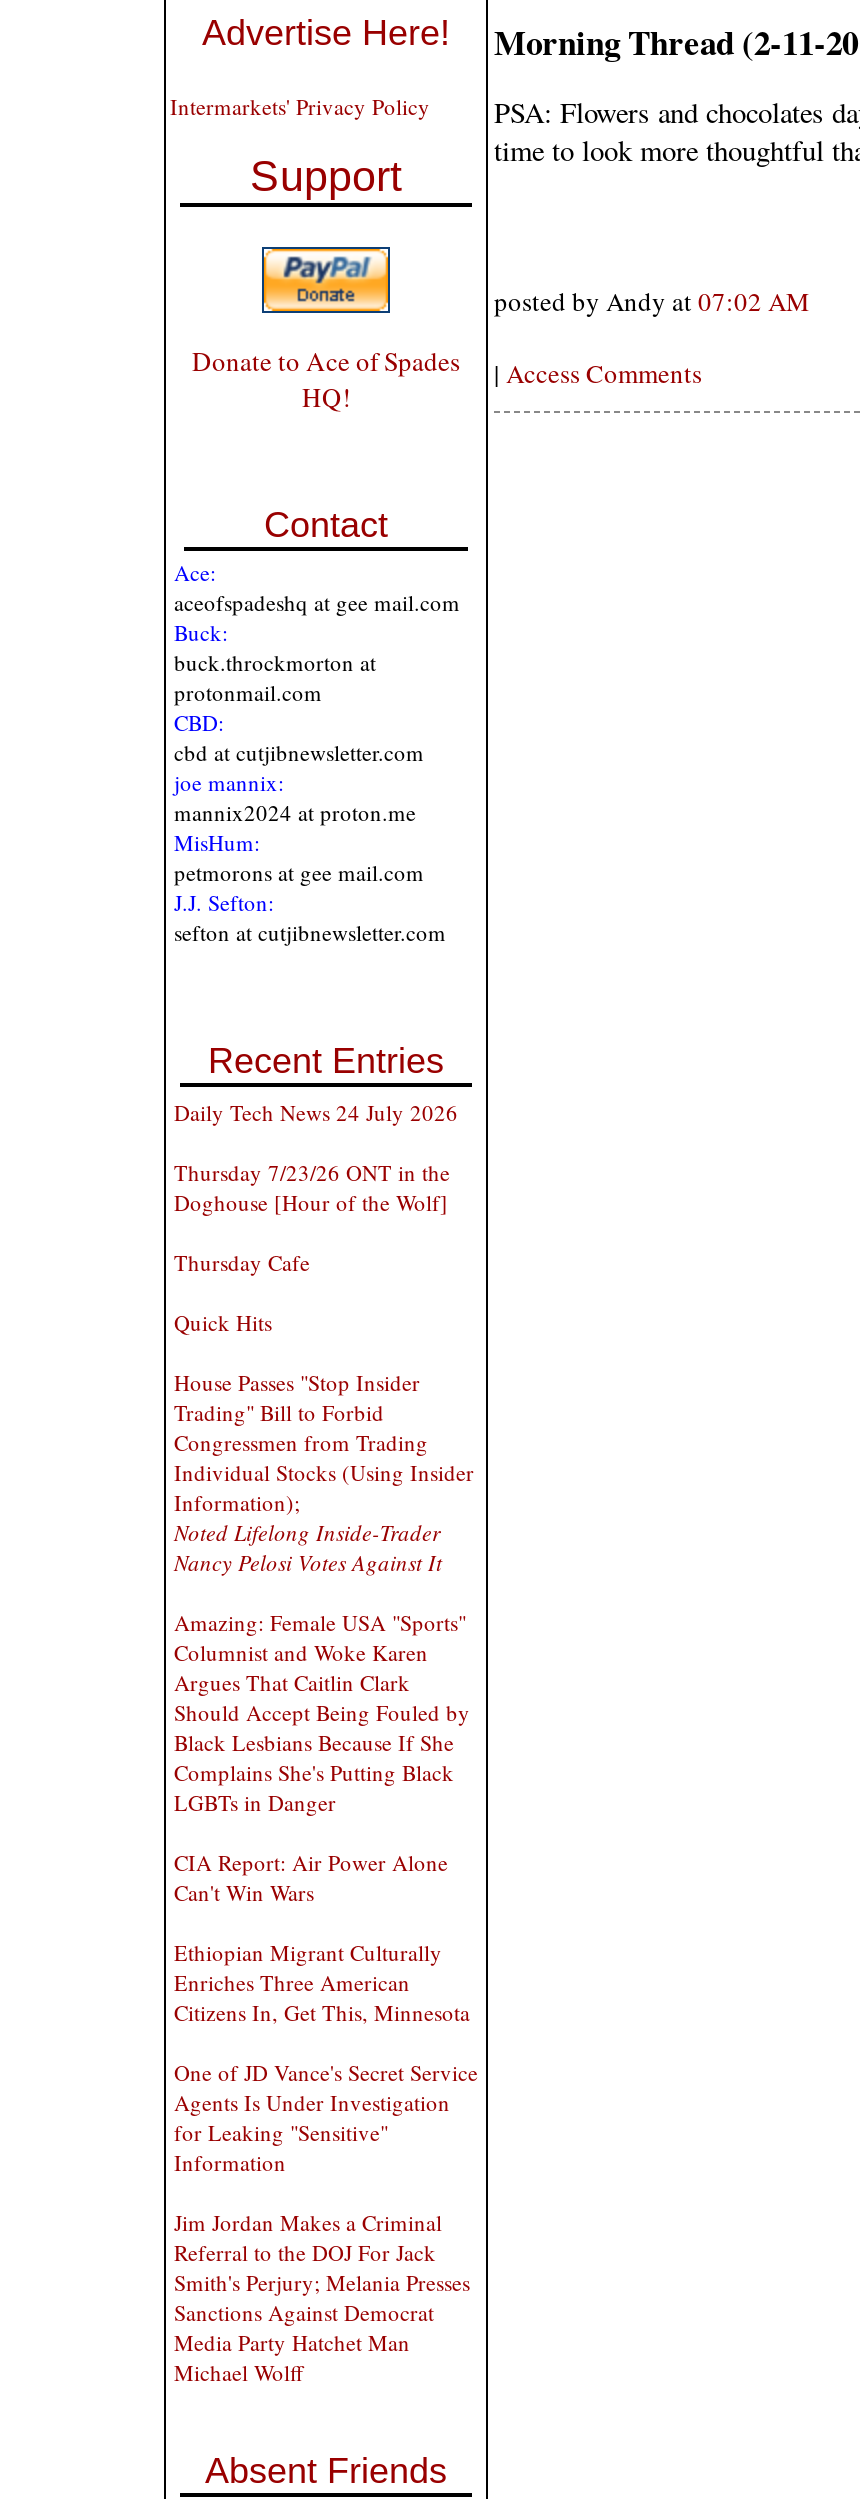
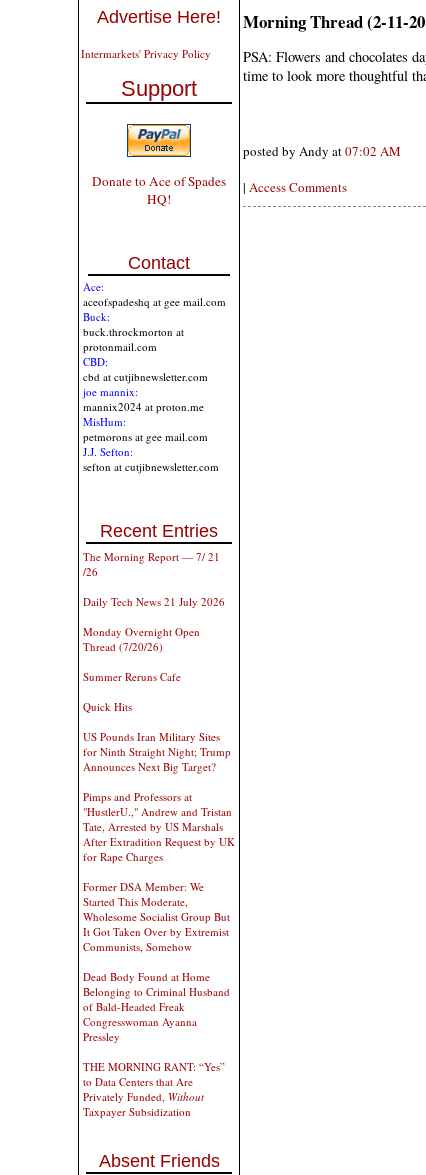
[174,1097,458,1277] Daily Tech News 24 July 2026 | Thursday 7/23/26 ONT in the | Doghouse [Hour of the Wolf] | Thursday Cafe -> [83,549,225,684] The Morning Report — 7/ 21 | /26 | Daily Tech News 21 July 2026 | Monday Overnight Open | Thread (7/20/26) | Summer Reruns Cafe
moved [174,1307,272,1337] -> [83,699,132,714]: Quick Hits
[174,1367,478,2387] House Passes "Stop Insider | Trading" Bill to Forbid | Congressmen from Trading | Individual Stocks (Using Insider | Information); | Noted Lifelong Inside-Trader | Nancy Pelosi Votes Against It | Amazing: Female USA "Sports" | Columnist and Woke Karen | Argues That Caitlin Clark | Should Accept Being Fouled by | Black Lesbians Because If She | Complains She's Putting Black | LGBTs in Danger | CIA Report: Air Power Alone | Can't Win Wars | Ethiopian Migrant Culturally | Enriches Three American | Citizens In, Get This, Minnesota | One of JD Vance's Secret Service | Agents Is Under Investigation | for Leaking "Sensitive" | Information | Jim Jordan Makes a Criminal | Referral to the DOJ For Jack | Smith's Perjury; Melania Presses | Sanctions Against Democrat | Media Party Hatchet Man | Michael Wolff -> [83,729,235,1119] US Pounds Iran Military Sites | for Ninth Straight Night; Trump | Announces Next Big Target? | Pimps and Professors at | "HustlerU.," Andrew and Tristan | Tate, Arrested by US Marshals | After Extradition Request by UK | for Rape Charges | Former DSA Member: We | Started This Moderate, | Wholesome Socialist Group But | It Got Taken Over by Extremist | Communists, Somehow | Dead Body Found at Home | Belonging to Criminal Husband | of Bald-Headed Freak | Congresswoman Ayanna | Pressley | THE MORNING RANT: “Yes” | to Data Centers that Are | Privately Funded, Without | Taxpayer Subsidization

